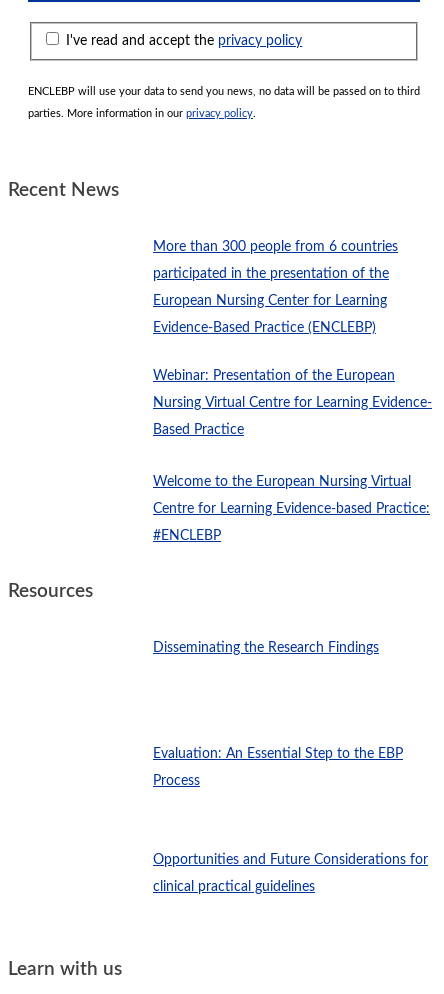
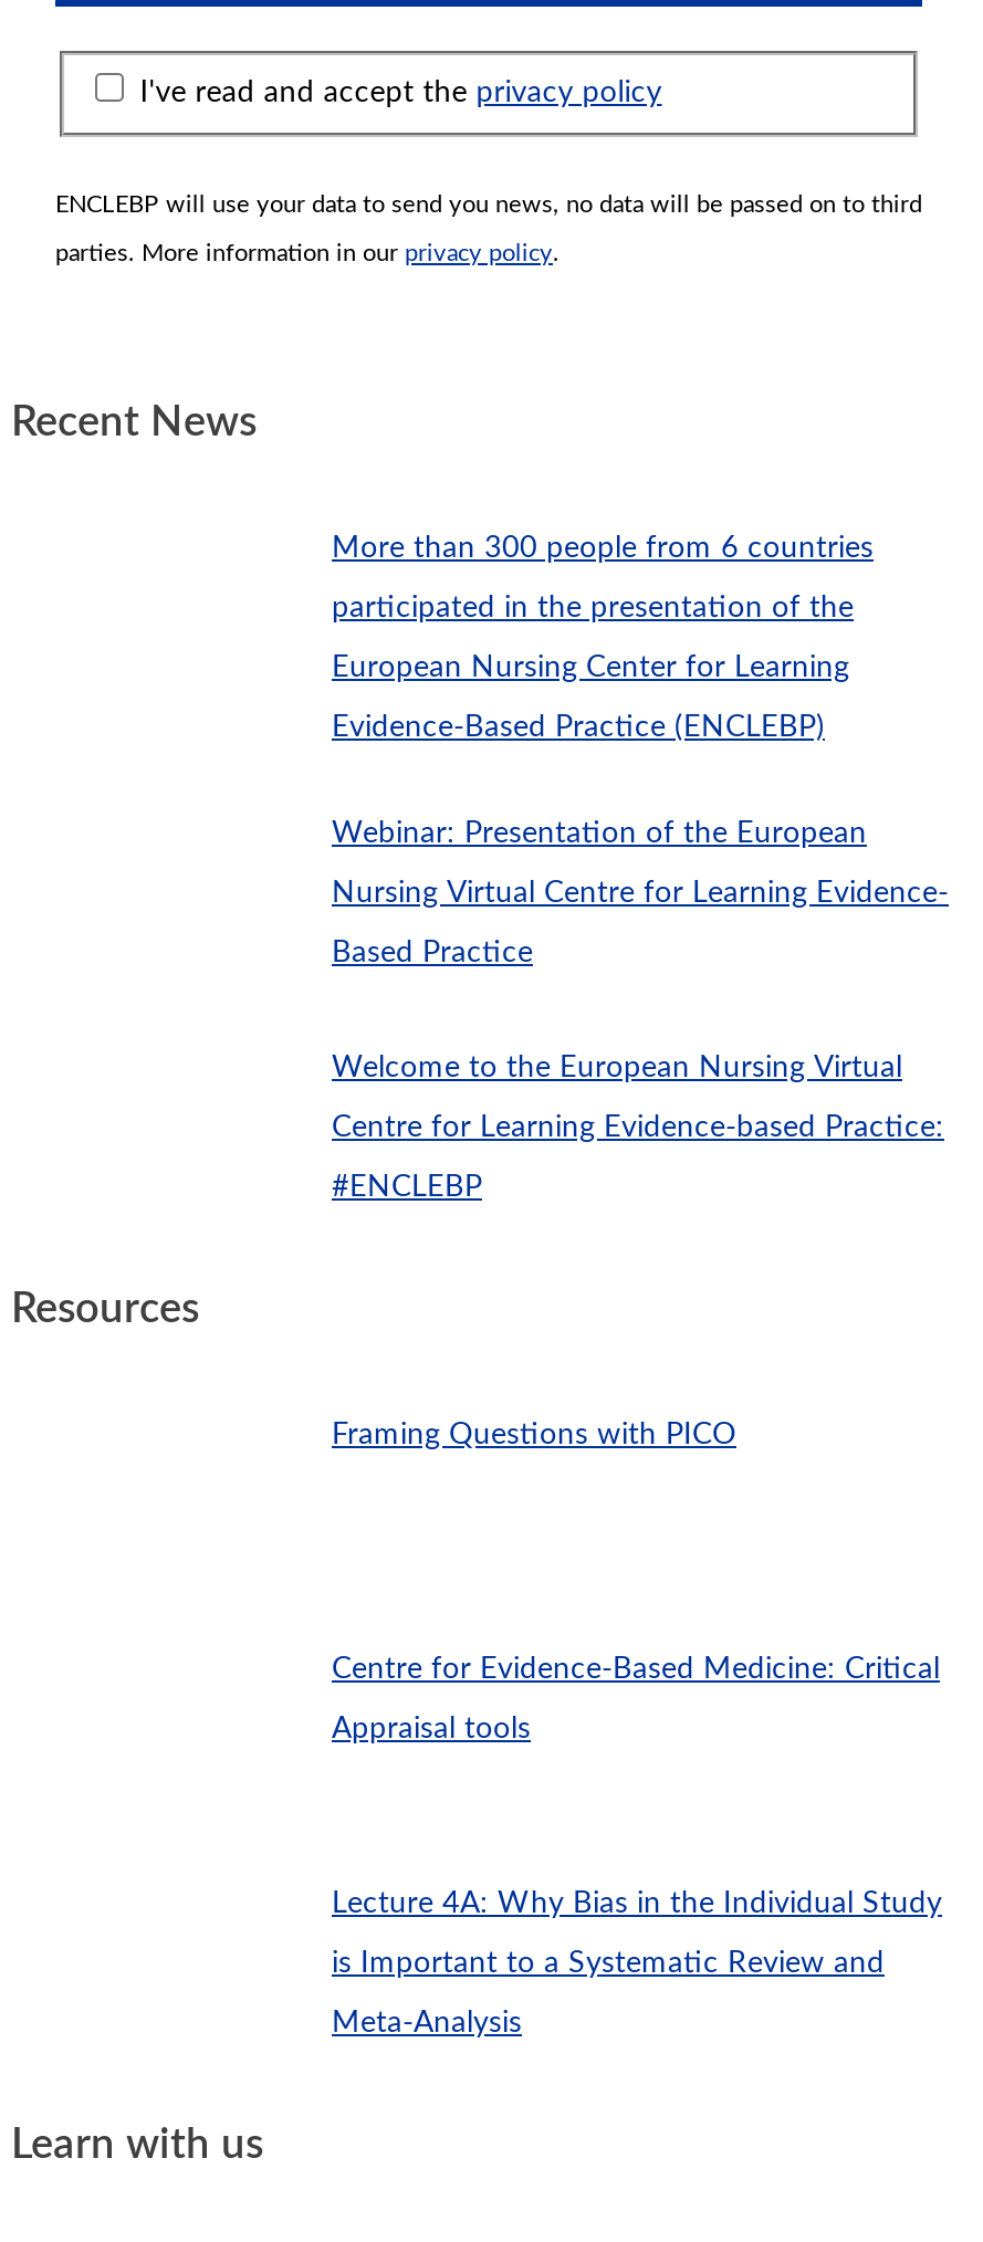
[153,641,379,655] Disseminating the Research Findings -> [332,1419,736,1450] Framing Questions with PICO
[153,747,403,788] Evaluation: An Essential Step to the EBP | Process -> [332,1653,940,1744] Centre for Evidence-Based Medicine: Critical | Appraisal tools
[153,853,428,894] Opportunities and Future Considerations for | clinical practical guidelines -> [332,1888,942,2038] Lecture 4A: Why Bias in the Individual Study | is Important to a Systematic Review and | Meta-Analysis

